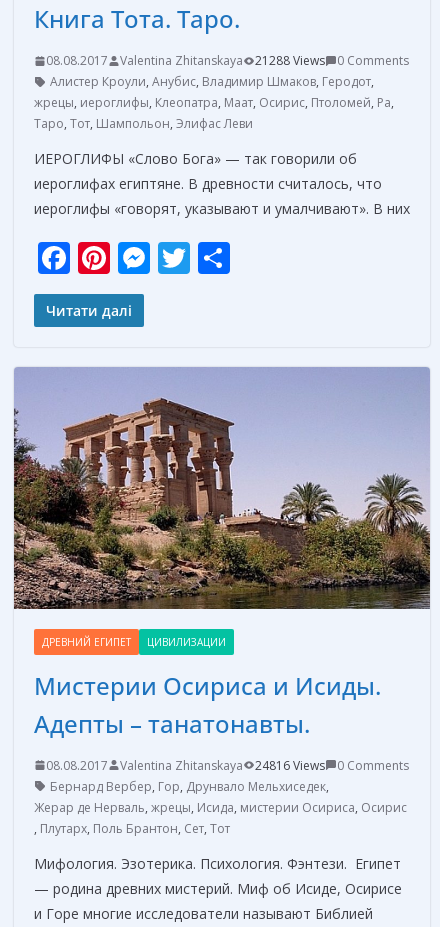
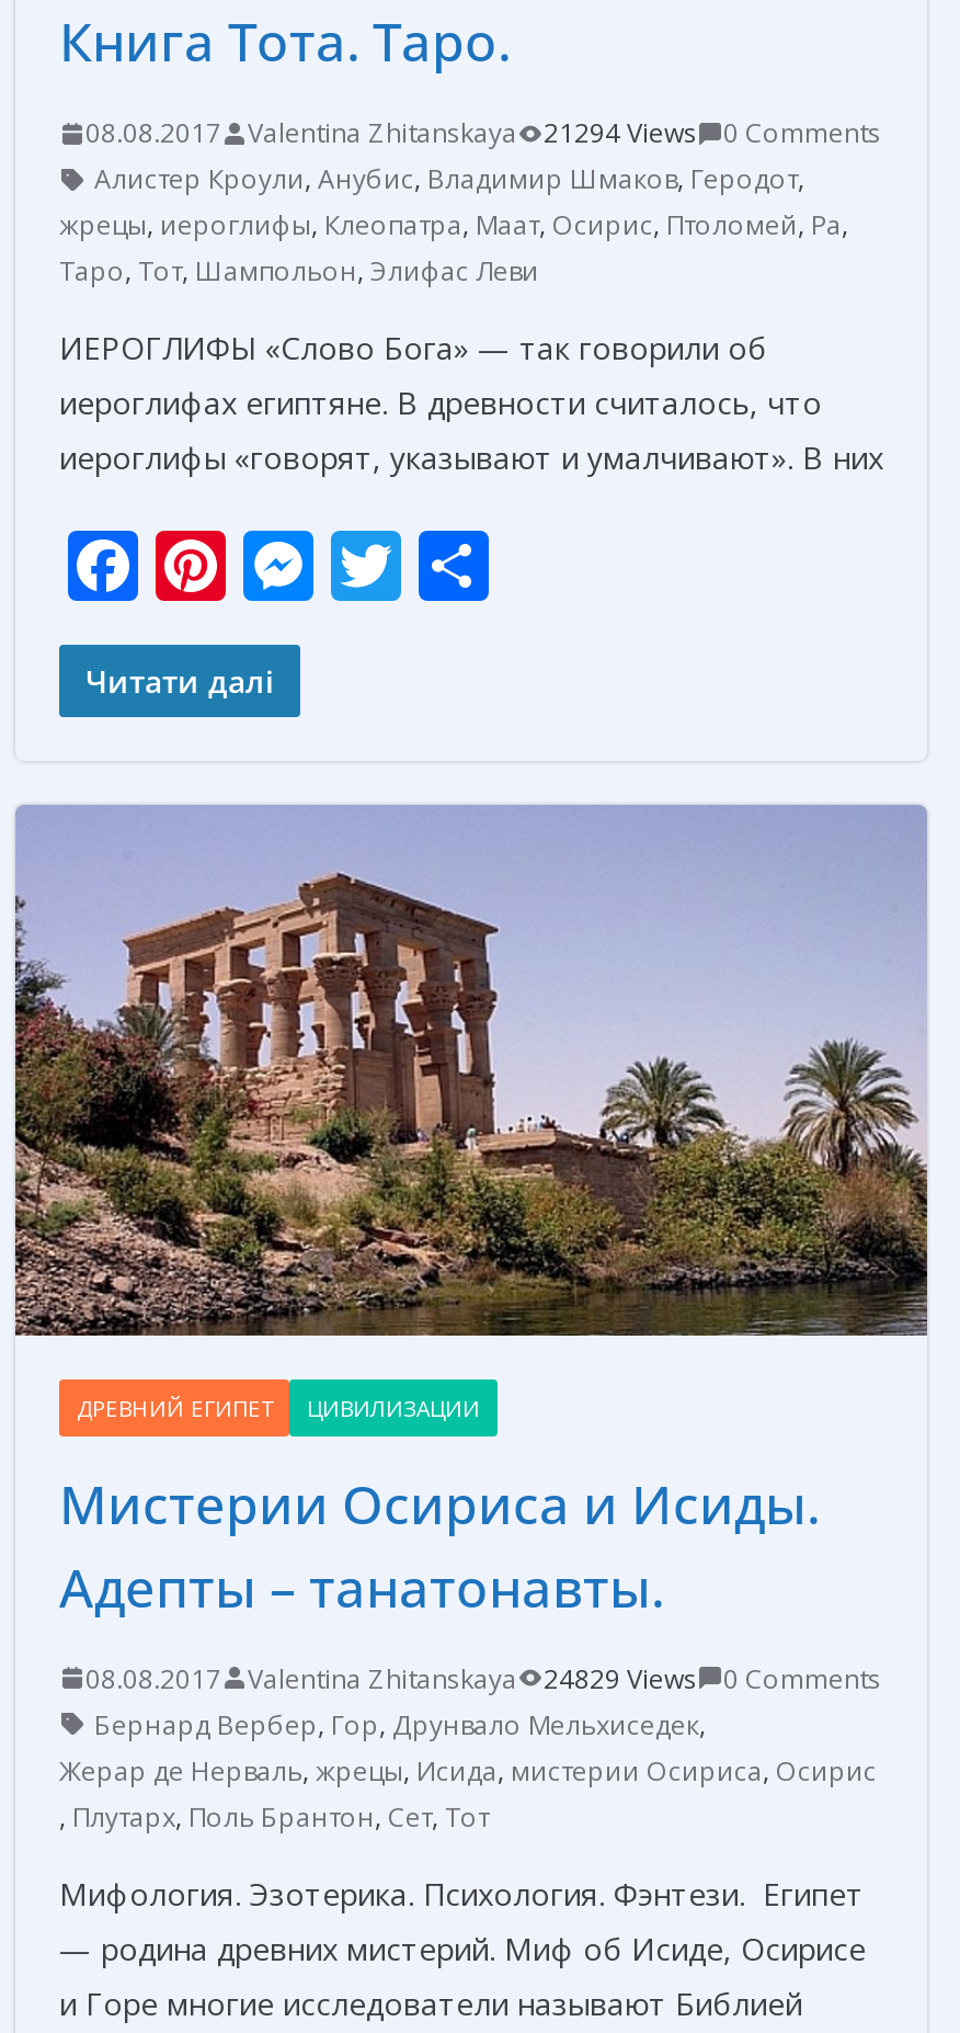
[46,52,409,69] 08.08.2017 Valentina Zhitanskaya 21288 Views 0 Comments -> [85,115,881,152] 08.08.2017 Valentina Zhitanskaya 21294 Views 0 Comments
[46,756,409,773] 08.08.2017 Valentina Zhitanskaya 24816 Views 0 Comments -> [85,1659,881,1696] 08.08.2017 Valentina Zhitanskaya 24829 Views 0 Comments

